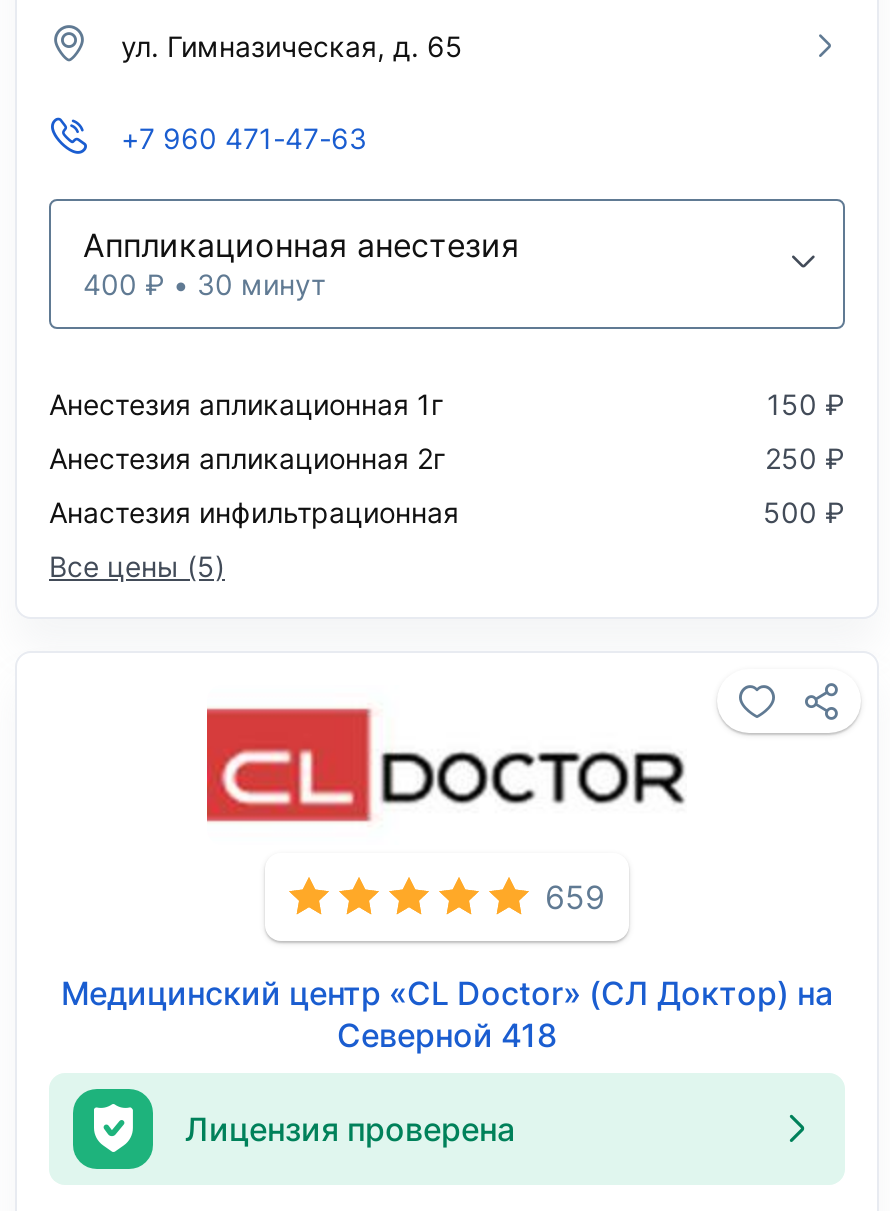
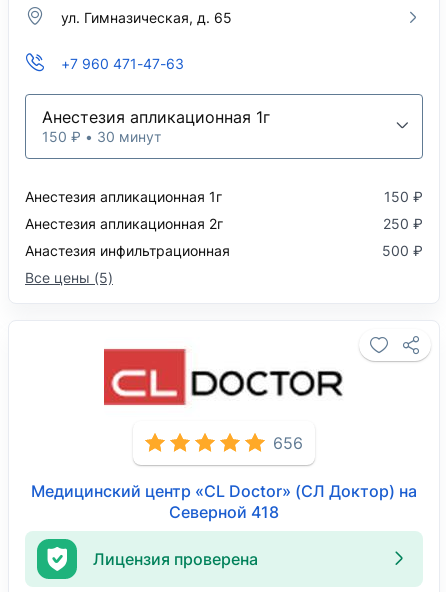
[83,225,519,301] Аппликационная анестезия | 400 ₽ • 30 минут -> [42,107,270,145] Анестезия апликационная 1г | 150 ₽ • 30 минут
[545,877,605,917] 659 -> [273,433,303,453] 656

